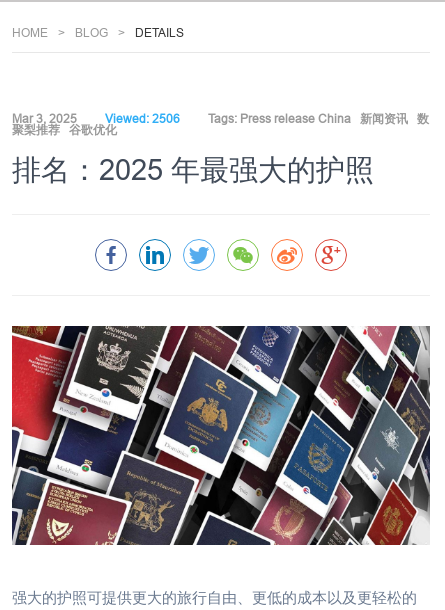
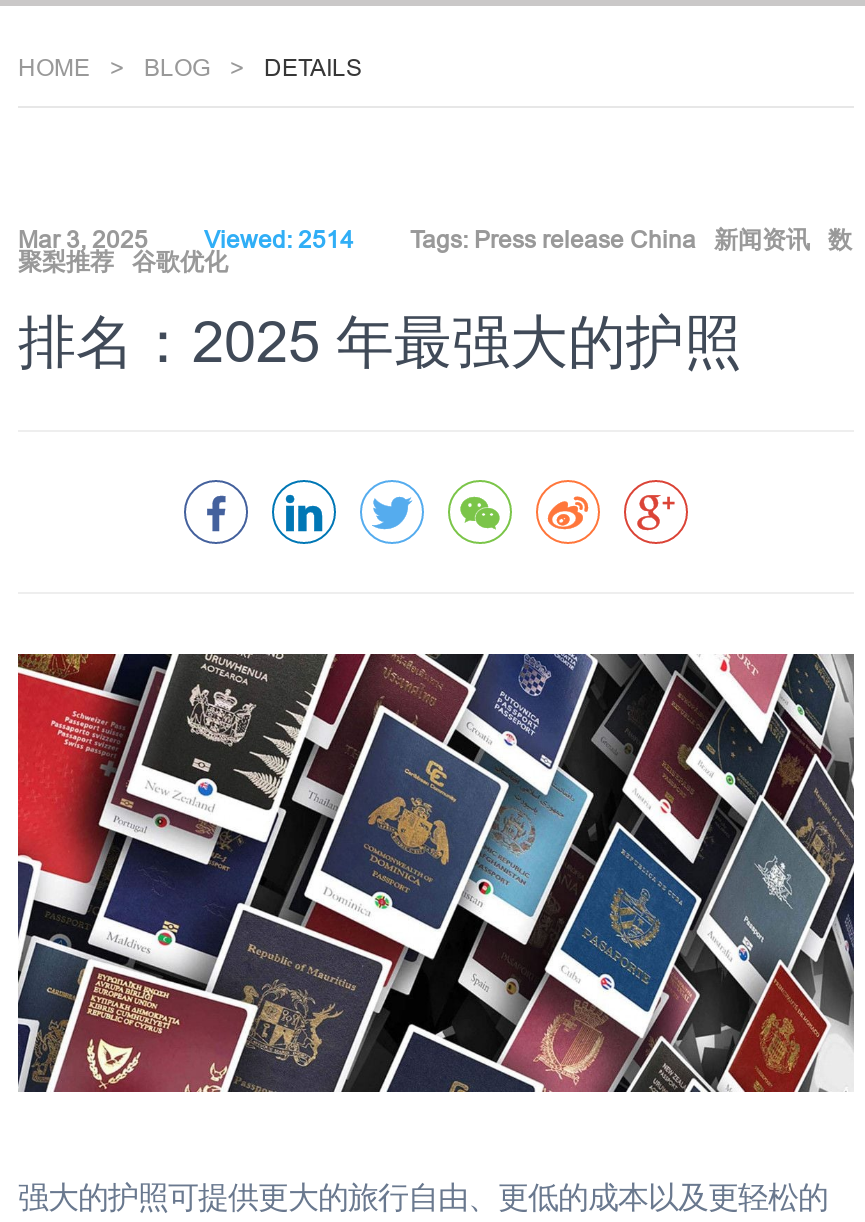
[12,111,429,126] Mar 3, 2025 Viewed: 2506 Tags: Press release China 新闻资讯 数 -> [18,224,852,254] Mar 3, 2025 Viewed: 2514 Tags: Press release China 新闻资讯 数

